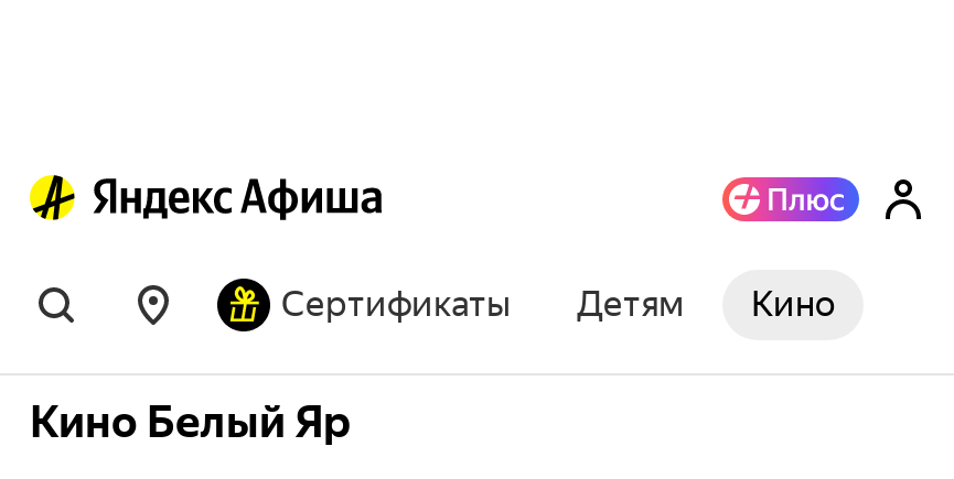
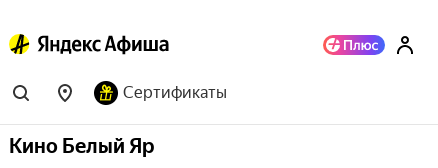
[577,283,835,325] Детям | Кино -> none

